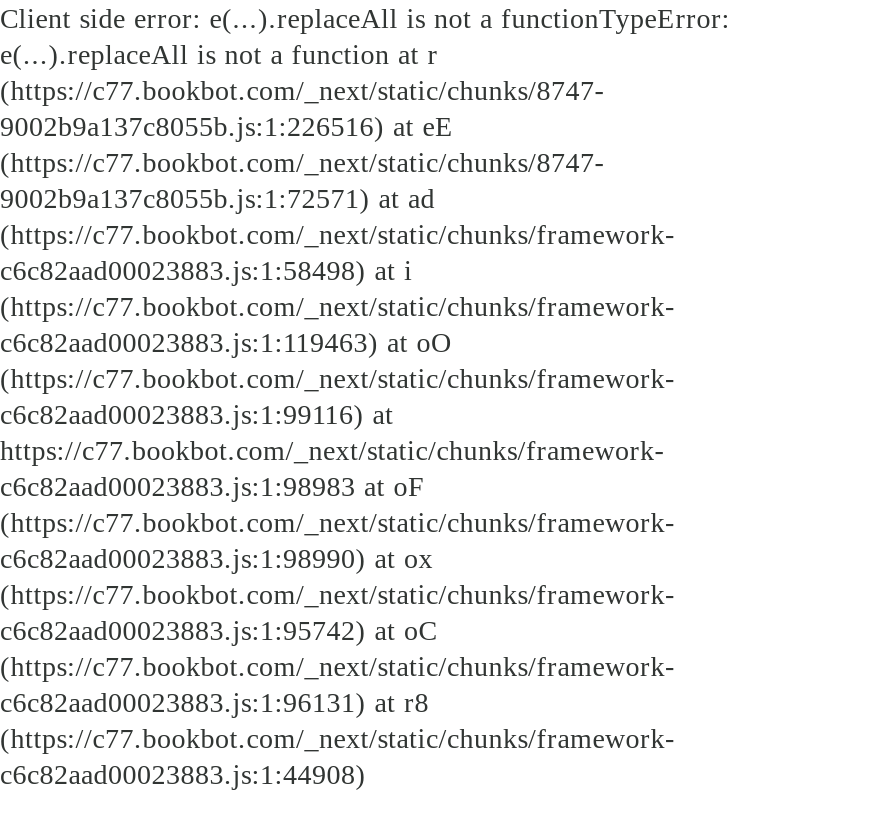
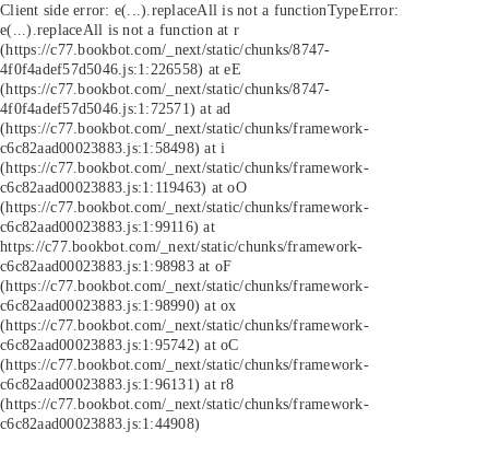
[0,110,454,142] 9002b9a137c8055b.js:1:226516) at eE -> [0,60,241,78] 4f0f4adef57d5046.js:1:226558) at eE
[0,182,435,214] 9002b9a137c8055b.js:1:72571) at ad -> [0,100,231,117] 4f0f4adef57d5046.js:1:72571) at ad

